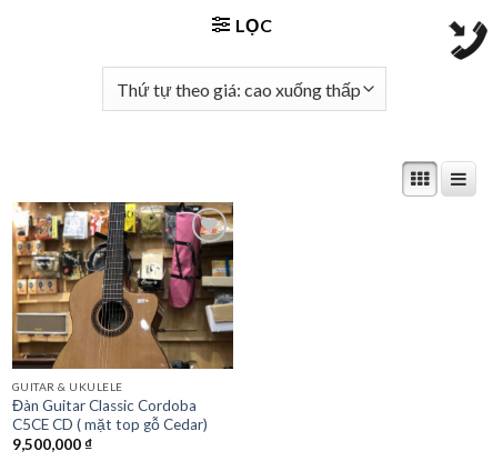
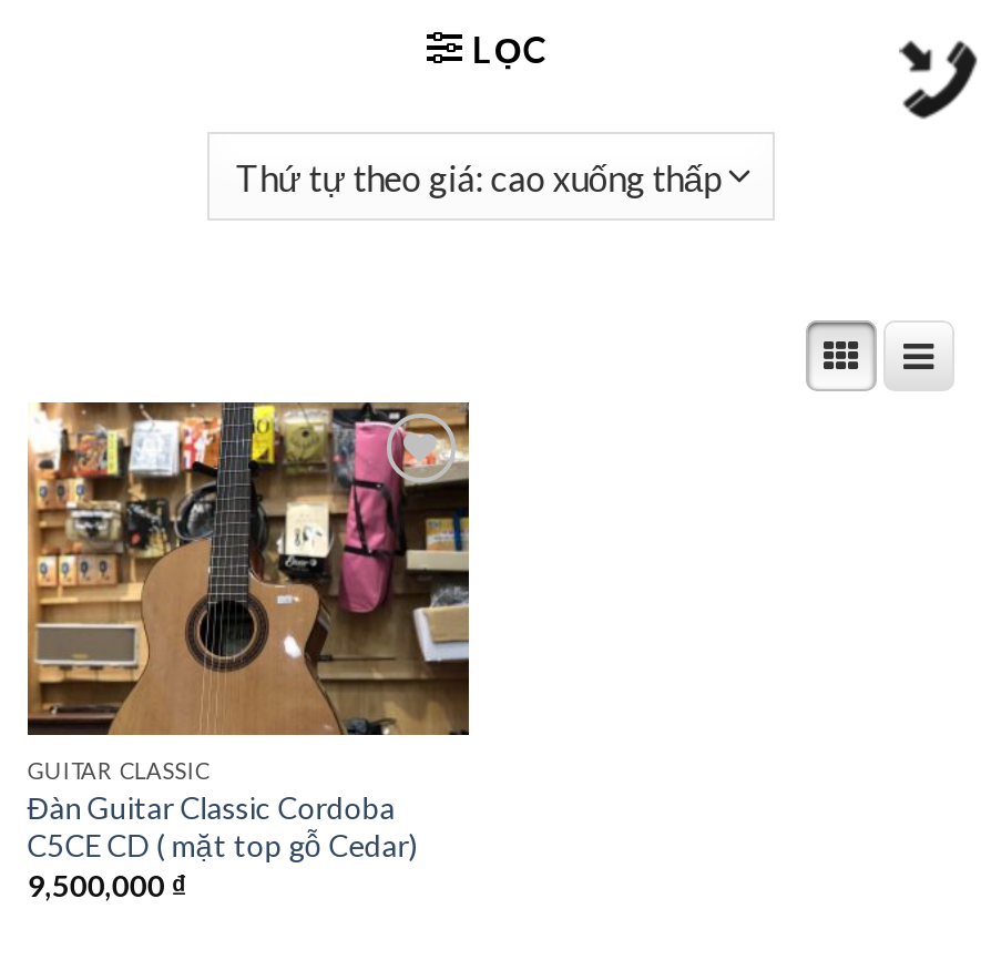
[12,380,123,393] GUITAR & UKULELE -> [27,758,209,784] GUITAR CLASSIC

